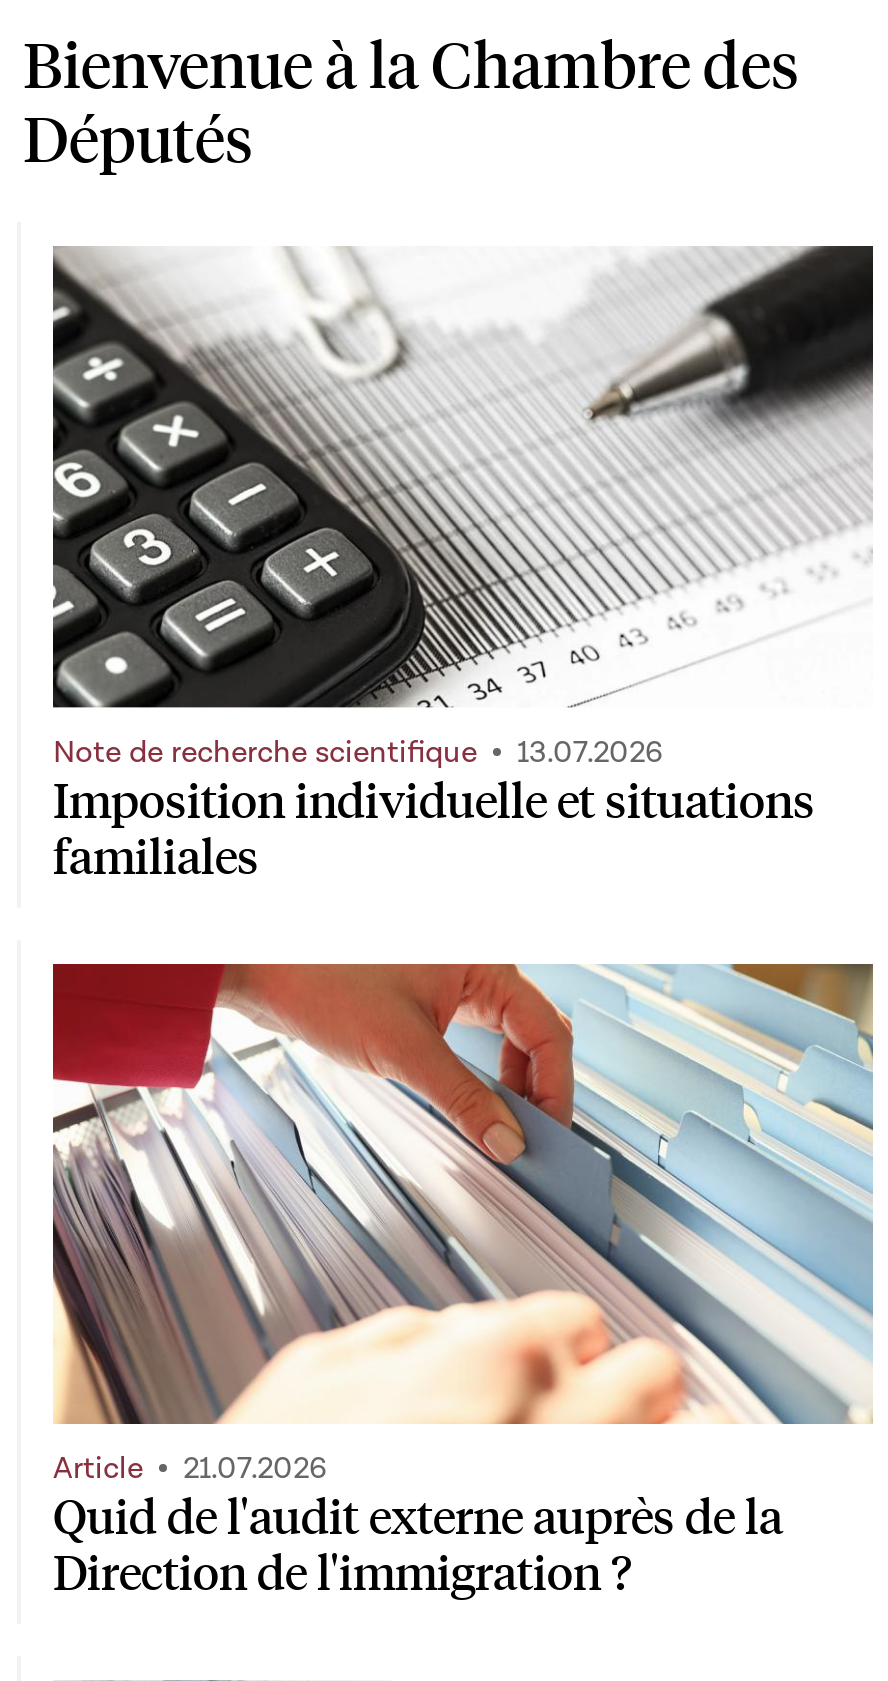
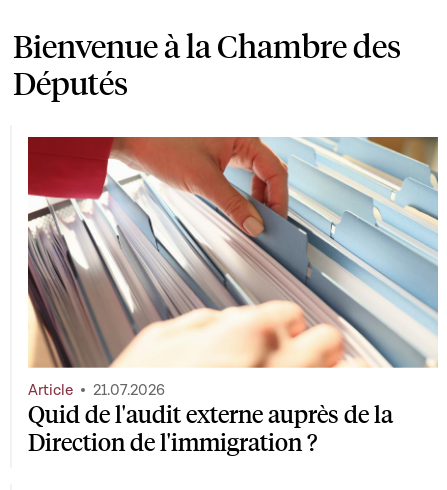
[51,246,875,771] [image] | Note de recherche scientifique | 13.07.2026 -> none
[53,767,815,887] Imposition individuelle et situations | familiales -> none

